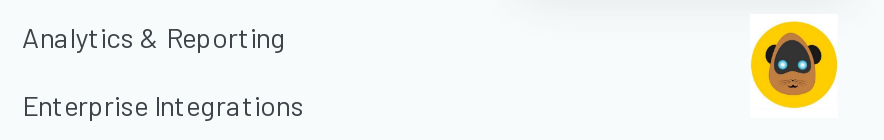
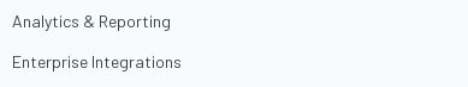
[748,20,840,110] [image] -> none

